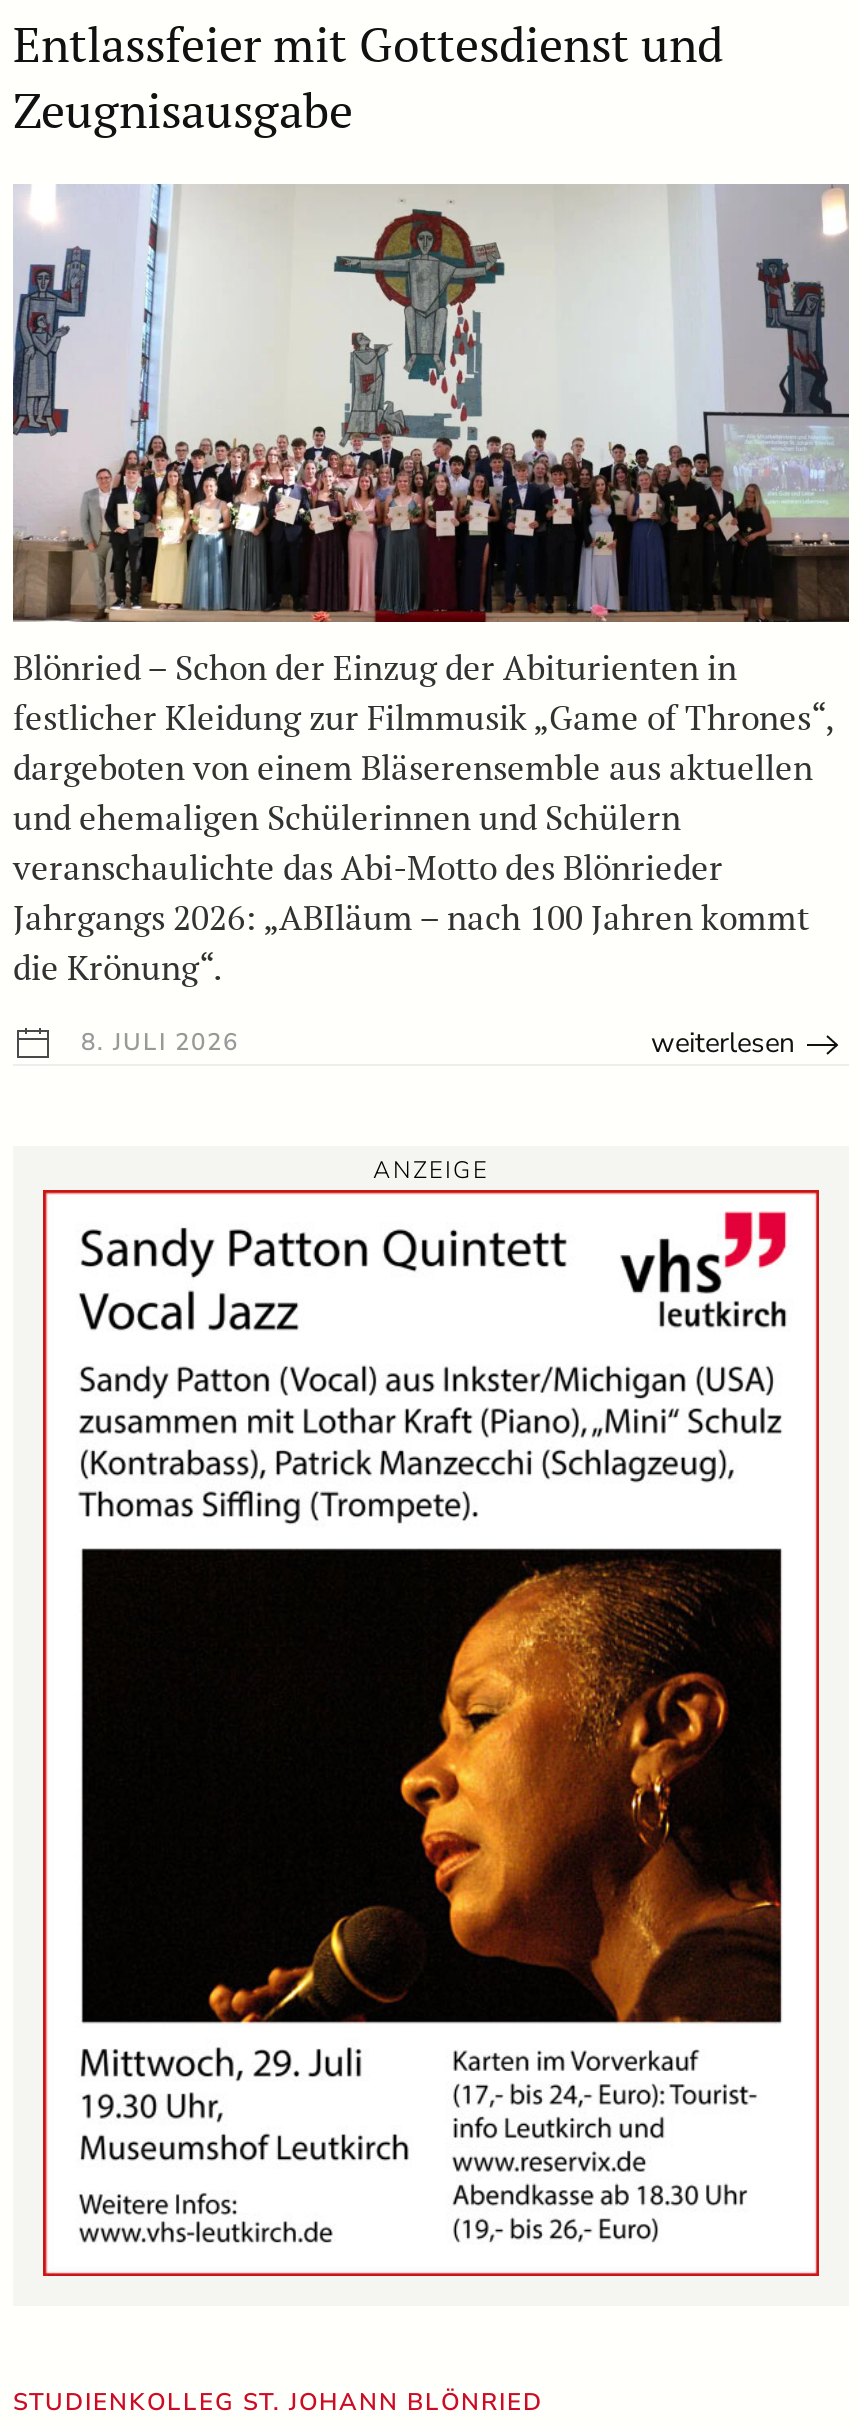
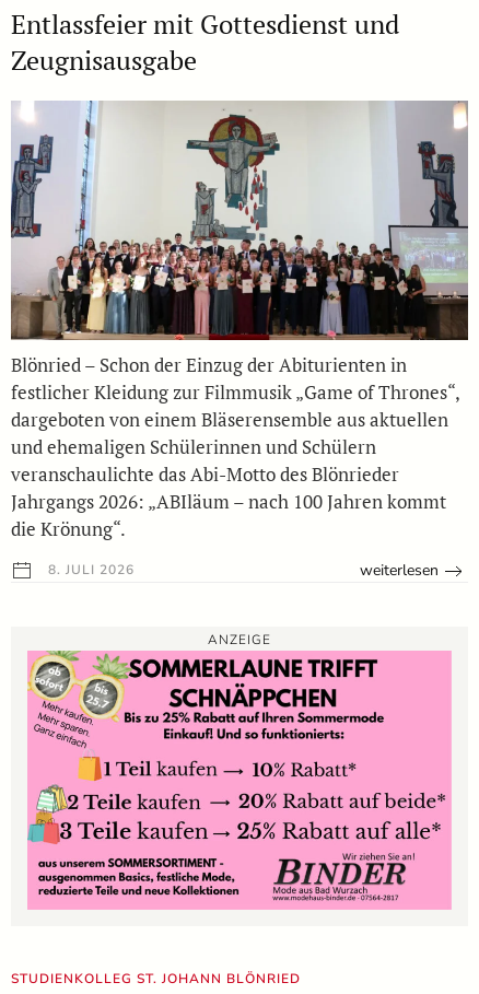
[41,1188,821,2278] [image] -> [27,650,452,910] [image]

